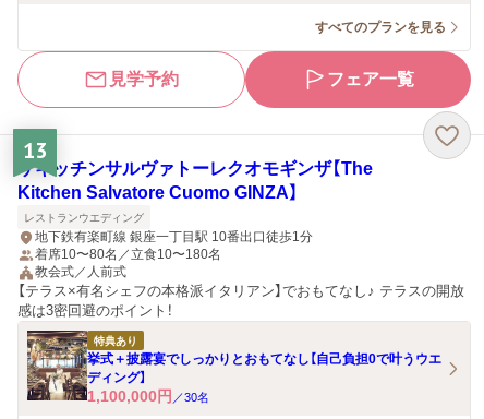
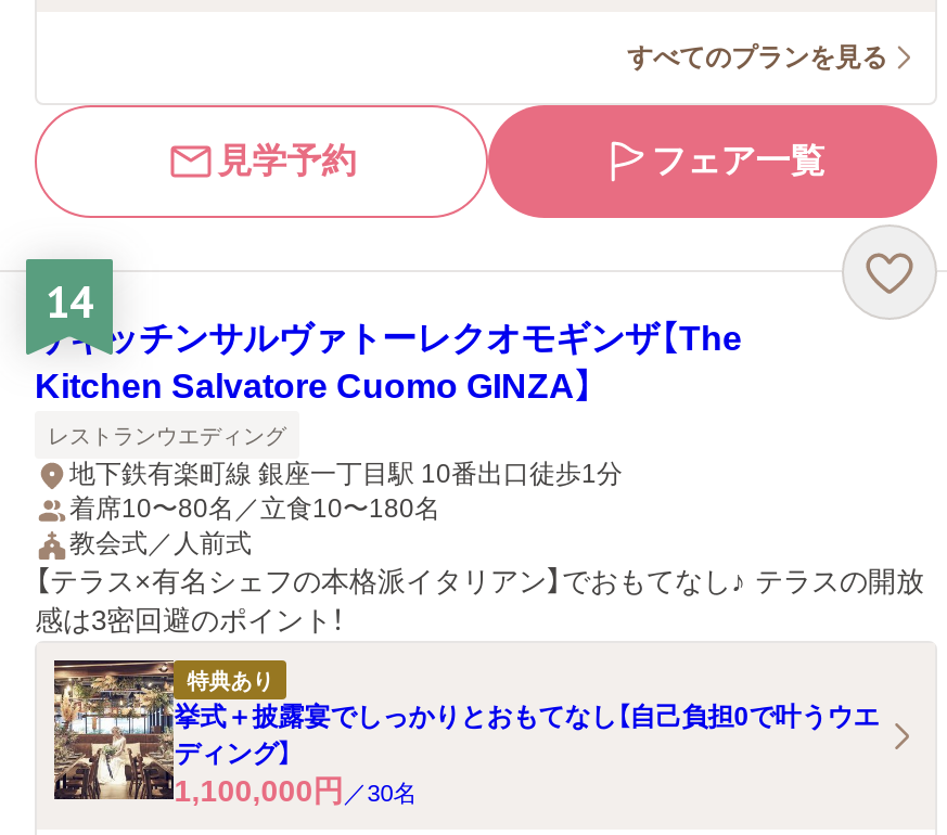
[23,136,47,165] 13 -> [46,274,93,331] 14

